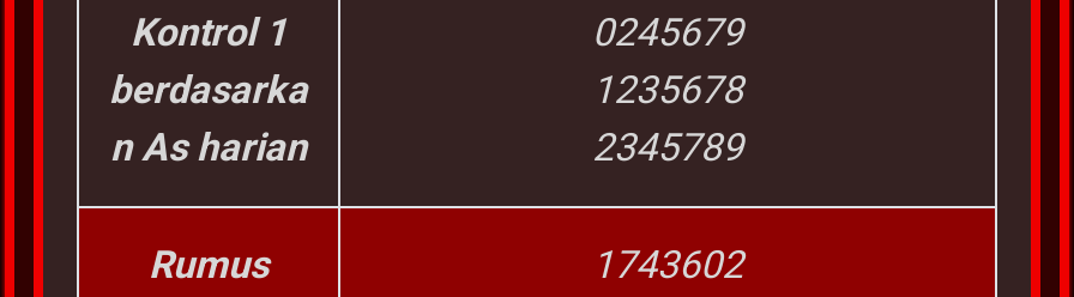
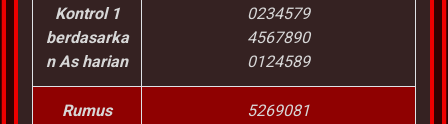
[592,10,743,55] 0245679 -> [247,4,310,23] 0234579
[592,67,743,113] 1235678 -> [247,28,310,47] 4567890
[592,125,743,170] 2345789 -> [247,52,310,71] 0124589
[592,242,743,287] 1743602 -> [247,101,310,120] 5269081

